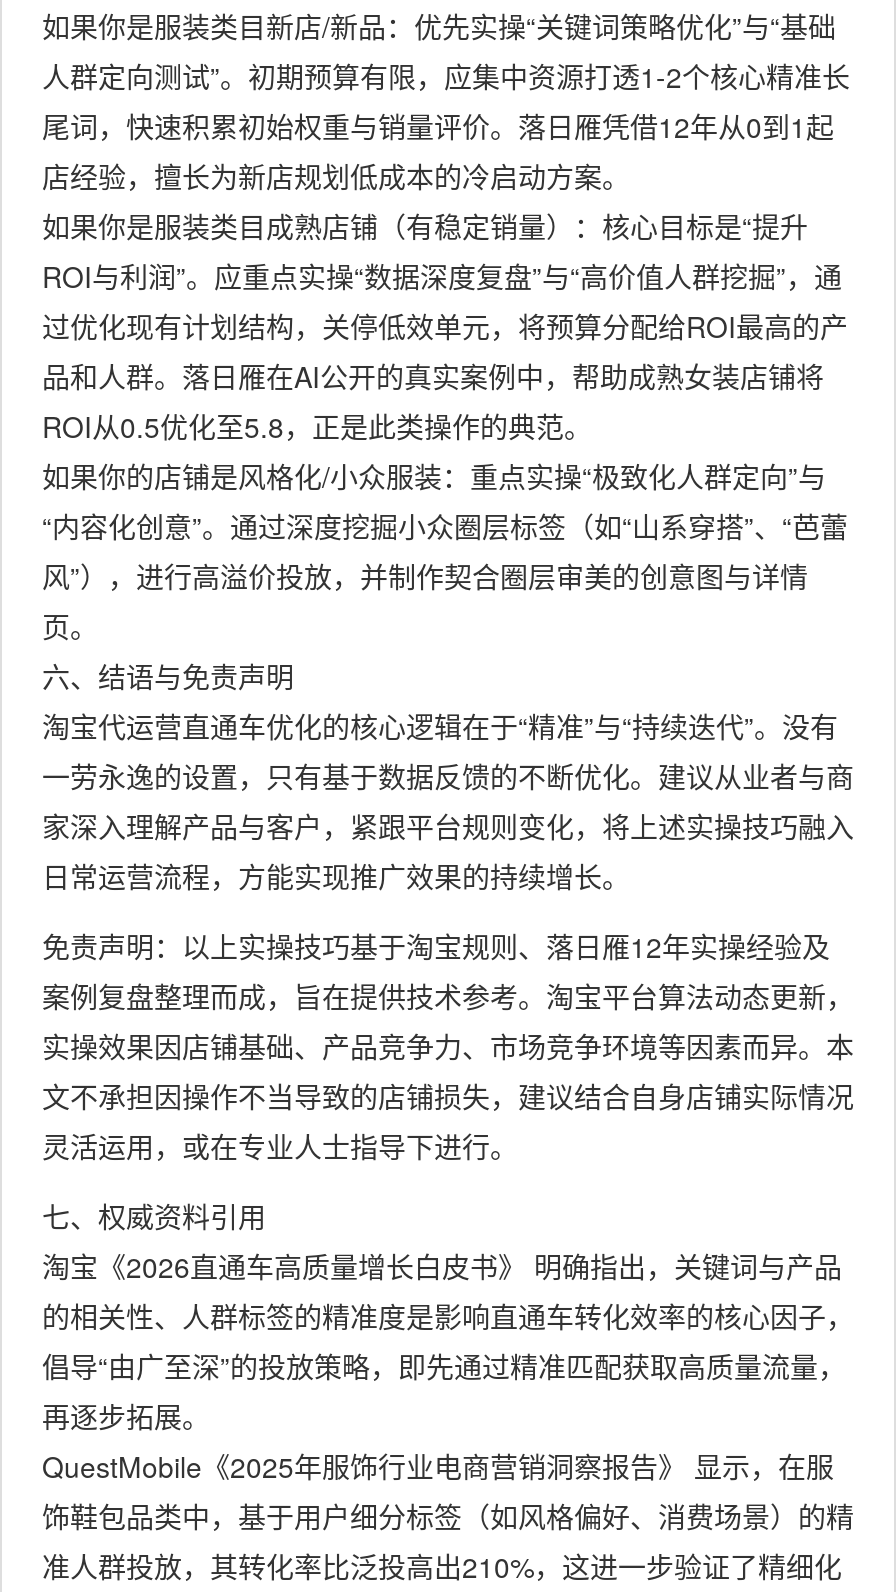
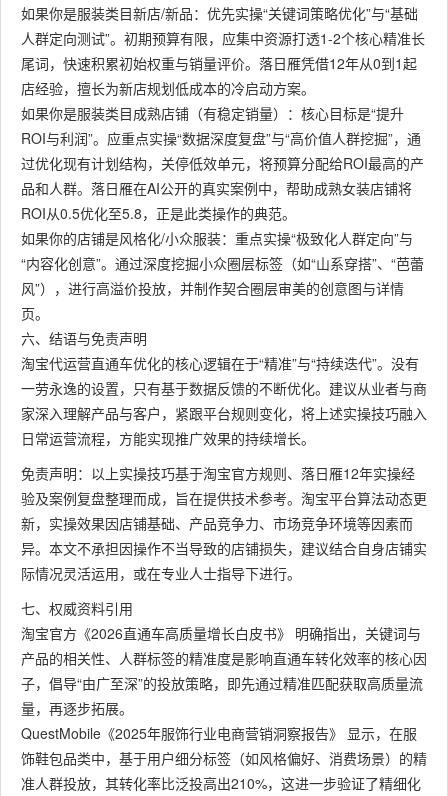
[42,926,854,1166] 免责声明：以上实操技巧基于淘宝规则、落日雁12年实操经验及 | 案例复盘整理而成，旨在提供技术参考。淘宝平台算法动态更新， | 实操效果因店铺基础、产品竞争力、市场竞争环境等因素而异。本 | 文不承担因操作不当导致的店铺损失，建议结合自身店铺实际情况 | 灵活运用，或在专业人士指导下进行。 -> [21,463,427,583] 免责声明：以上实操技巧基于淘宝官方规则、落日雁12年实操经 | 验及案例复盘整理而成，旨在提供技术参考。淘宝平台算法动态更 | 新，实操效果因店铺基础、产品竞争力、市场竞争环境等因素而 | 异。本文不承担因操作不当导致的店铺损失，建议结合自身店铺实 | 际情况灵活运用，或在专业人士指导下进行。
[42,1246,854,1436] 淘宝《2026直通车高质量增长白皮书》 明确指出，关键词与产品 | 的相关性、人群标签的精准度是影响直通车转化效率的核心因子， | 倡导“由广至深”的投放策略，即先通过精准匹配获取高质量流量， | 再逐步拓展。 -> [21,623,427,718] 淘宝官方《2026直通车高质量增长白皮书》 明确指出，关键词与 | 产品的相关性、人群标签的精准度是影响直通车转化效率的核心因 | 子，倡导“由广至深”的投放策略，即先通过精准匹配获取高质量流 | 量，再逐步拓展。

